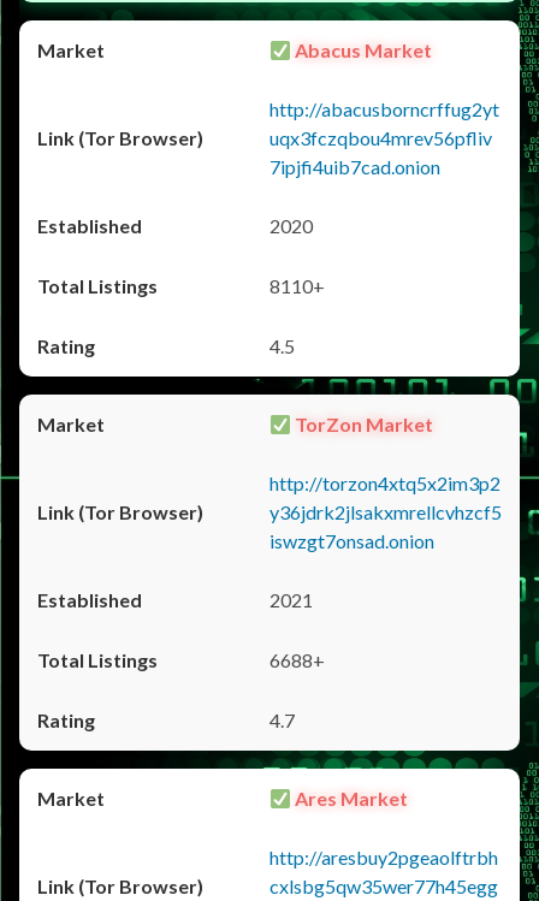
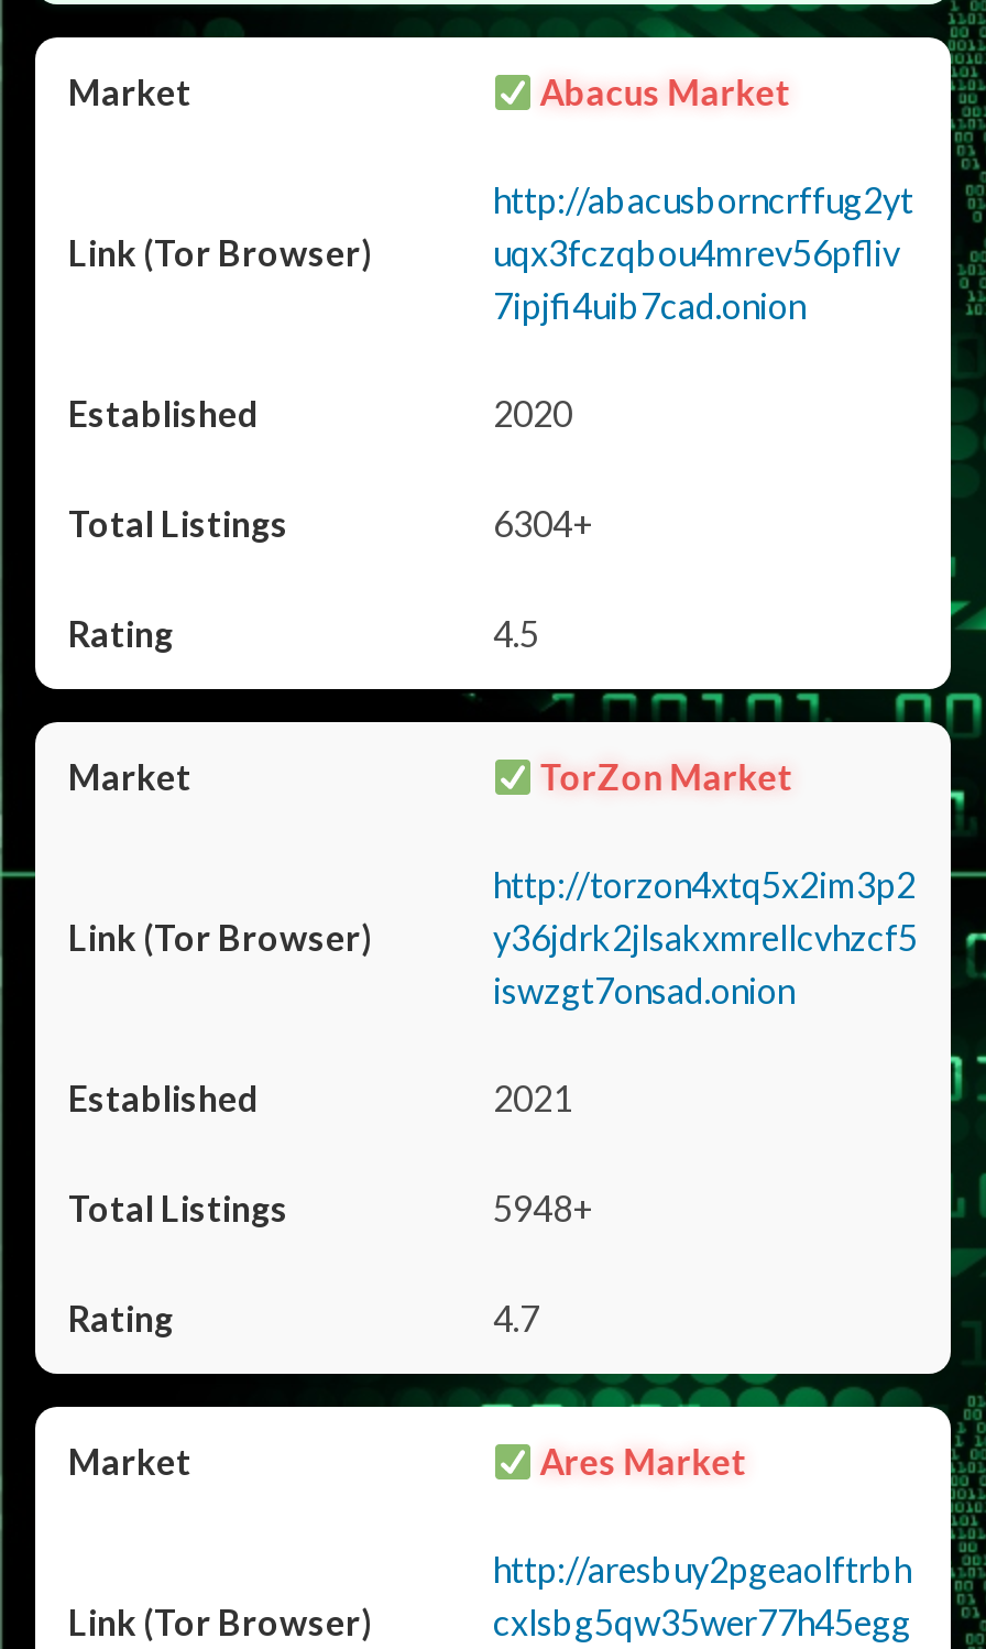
[269,274,325,297] 8110+ -> [493,502,594,544] 6304+
[269,648,325,671] 6688+ -> [493,1187,594,1228] 5948+

